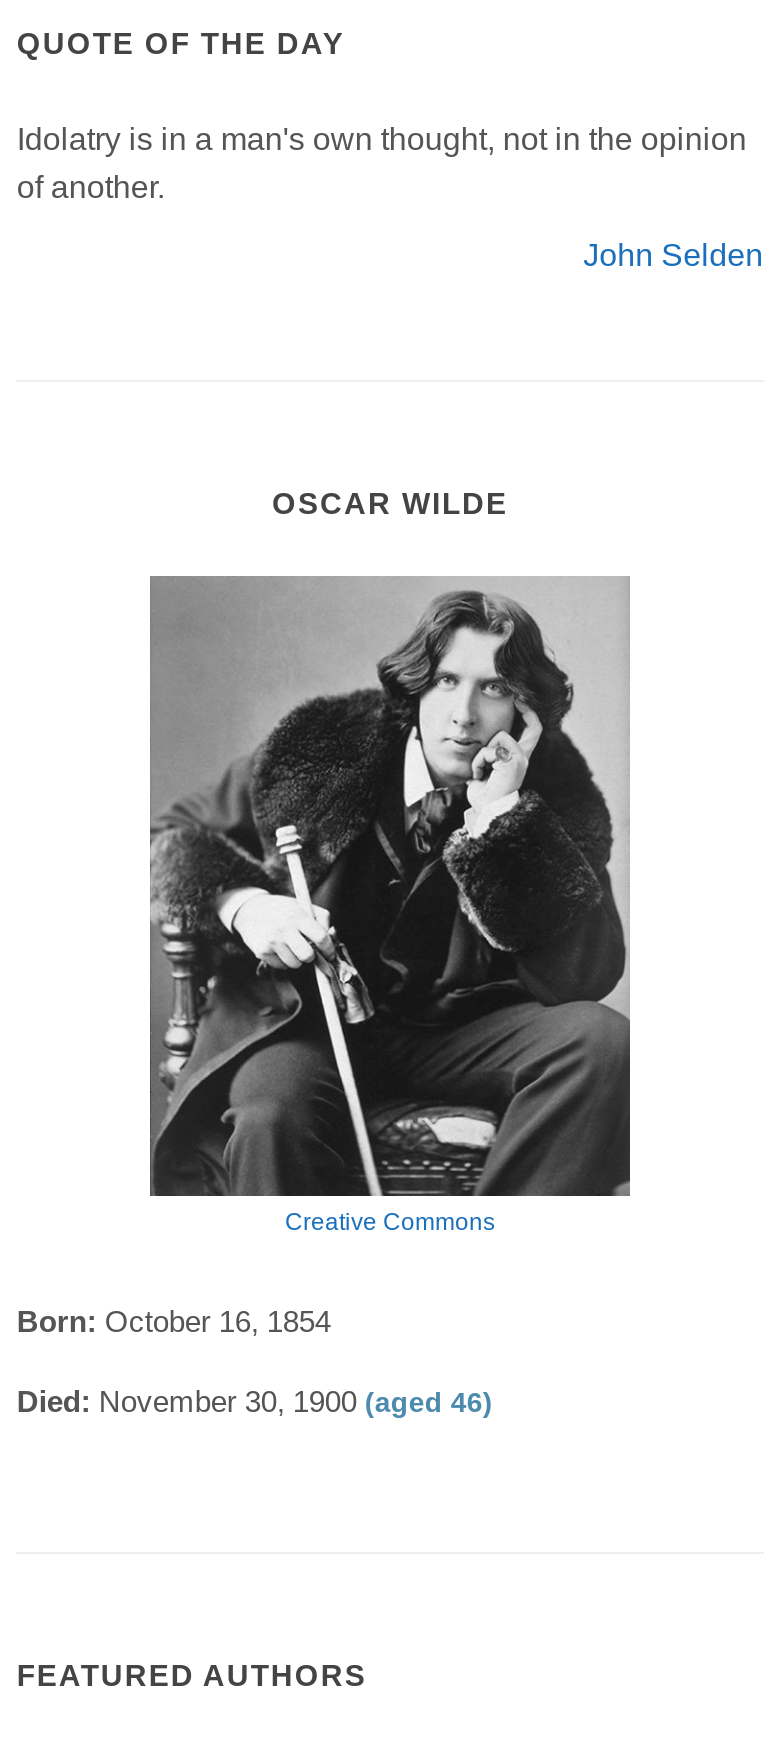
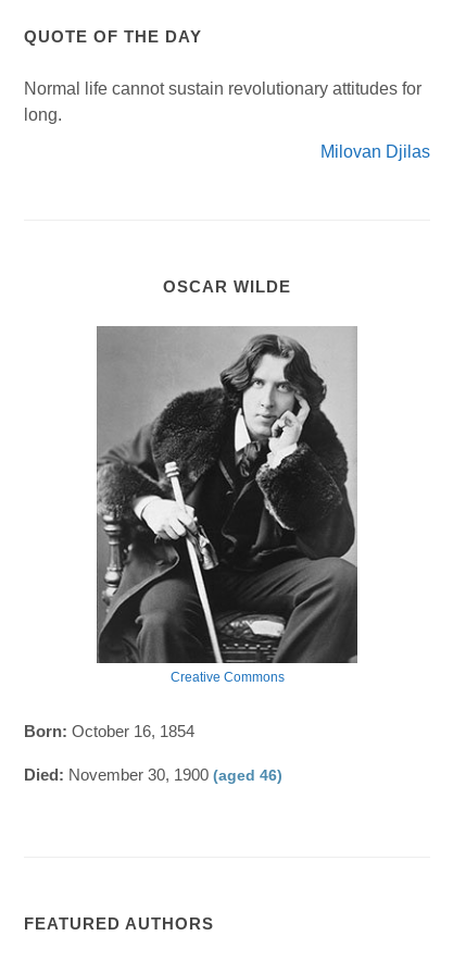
[17,121,747,203] Idolatry is in a man's own thought, not in the opinion | of another. -> [24,79,422,123] Normal life cannot sustain revolutionary attitudes for | long.
[583,237,763,271] John Selden -> [320,142,430,160] Milovan Djilas

